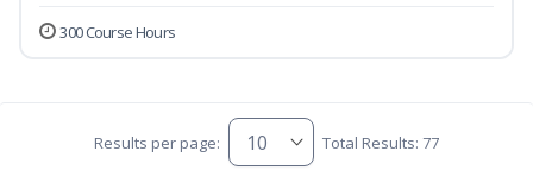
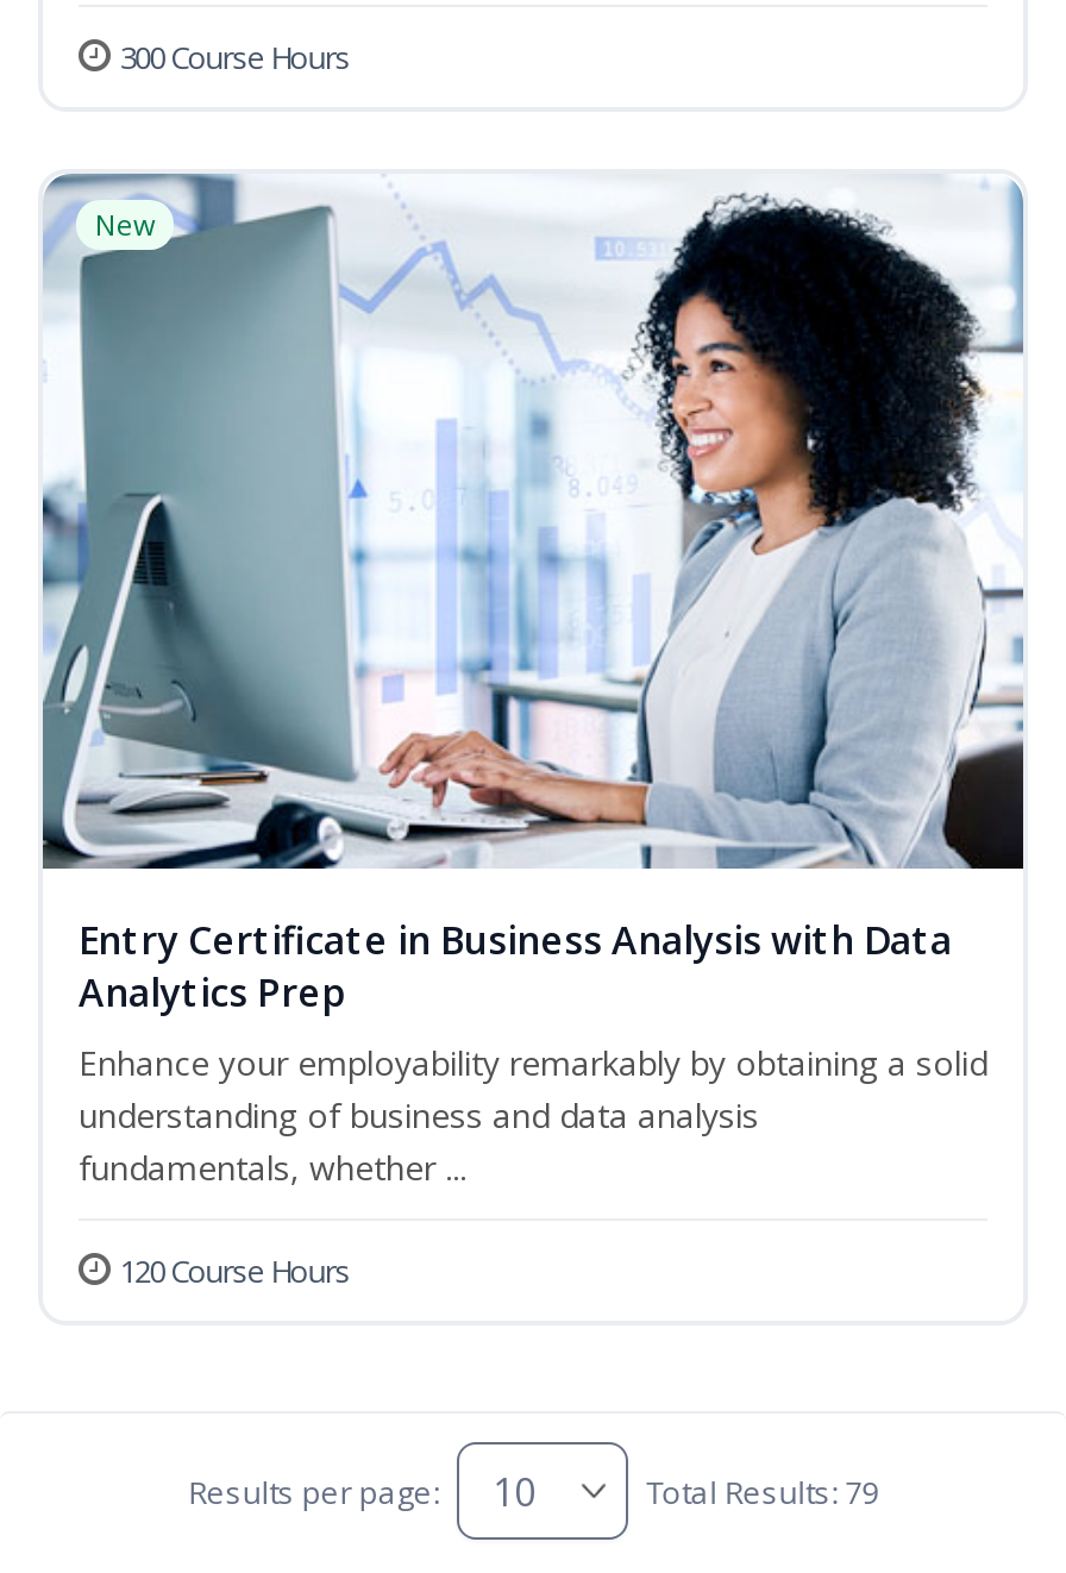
none -> [40,171,1026,871] [image] | New
none -> [79,915,987,1293] Entry Certificate in Business Analysis with Data | Analytics Prep | Enhance your employability remarkably by obtaining a solid | understanding of business and data analysis | fundamentals, whether ... | 120 Course Hours
[323,132,439,153] Total Results: 77 -> [645,1471,878,1514] Total Results: 79

